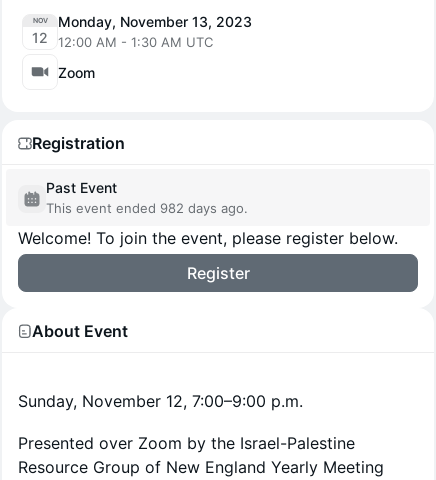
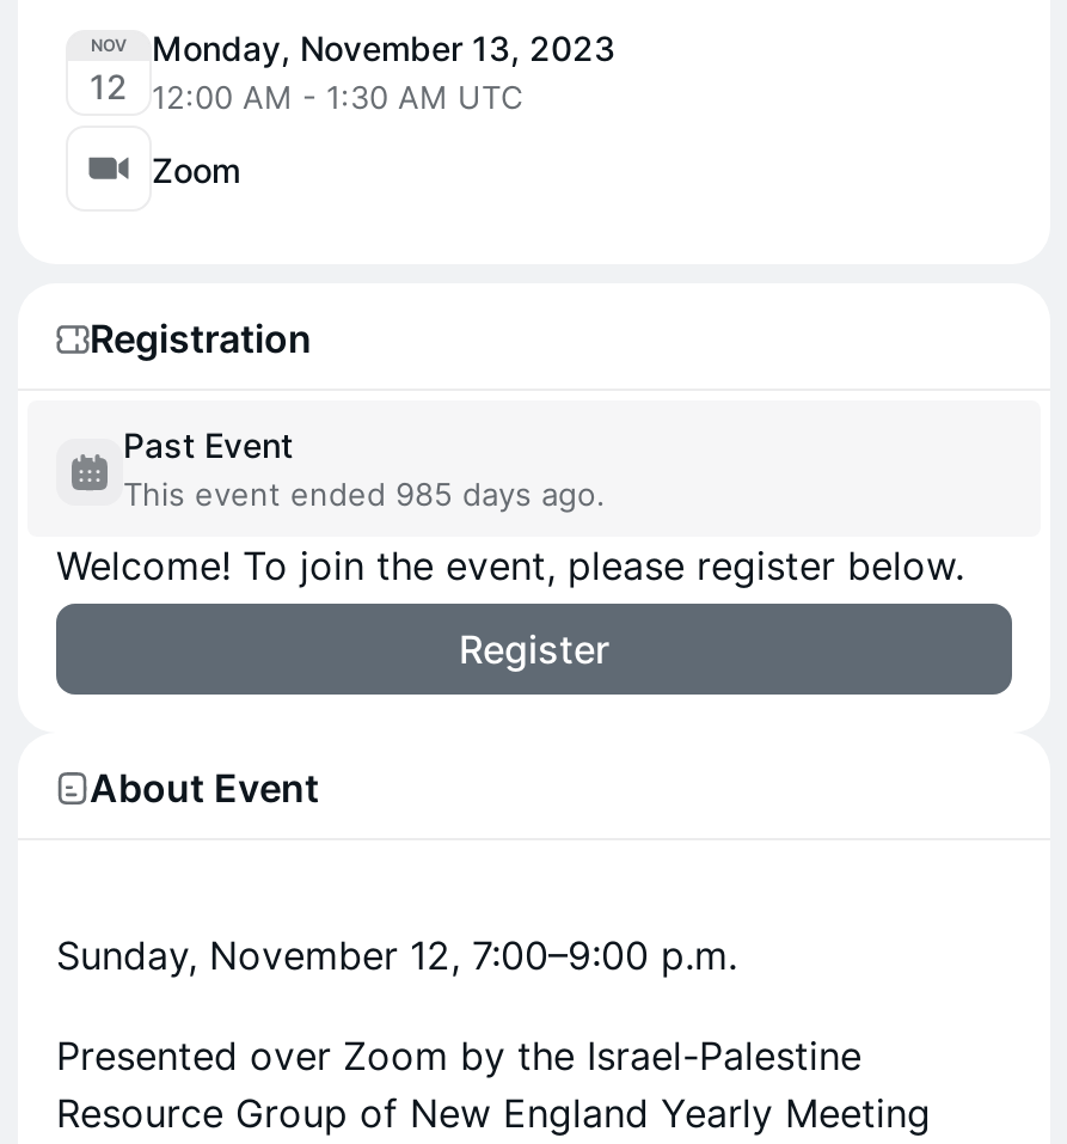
[46,200,248,216] This event ended 982 days ago. -> [123,475,606,513] This event ended 985 days ago.

